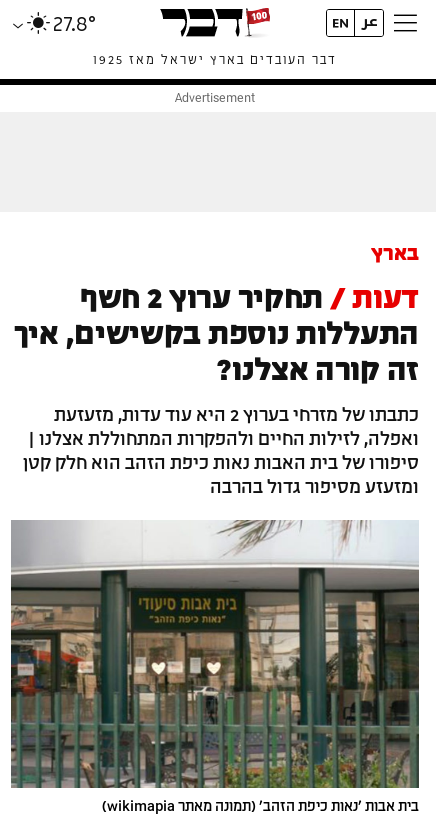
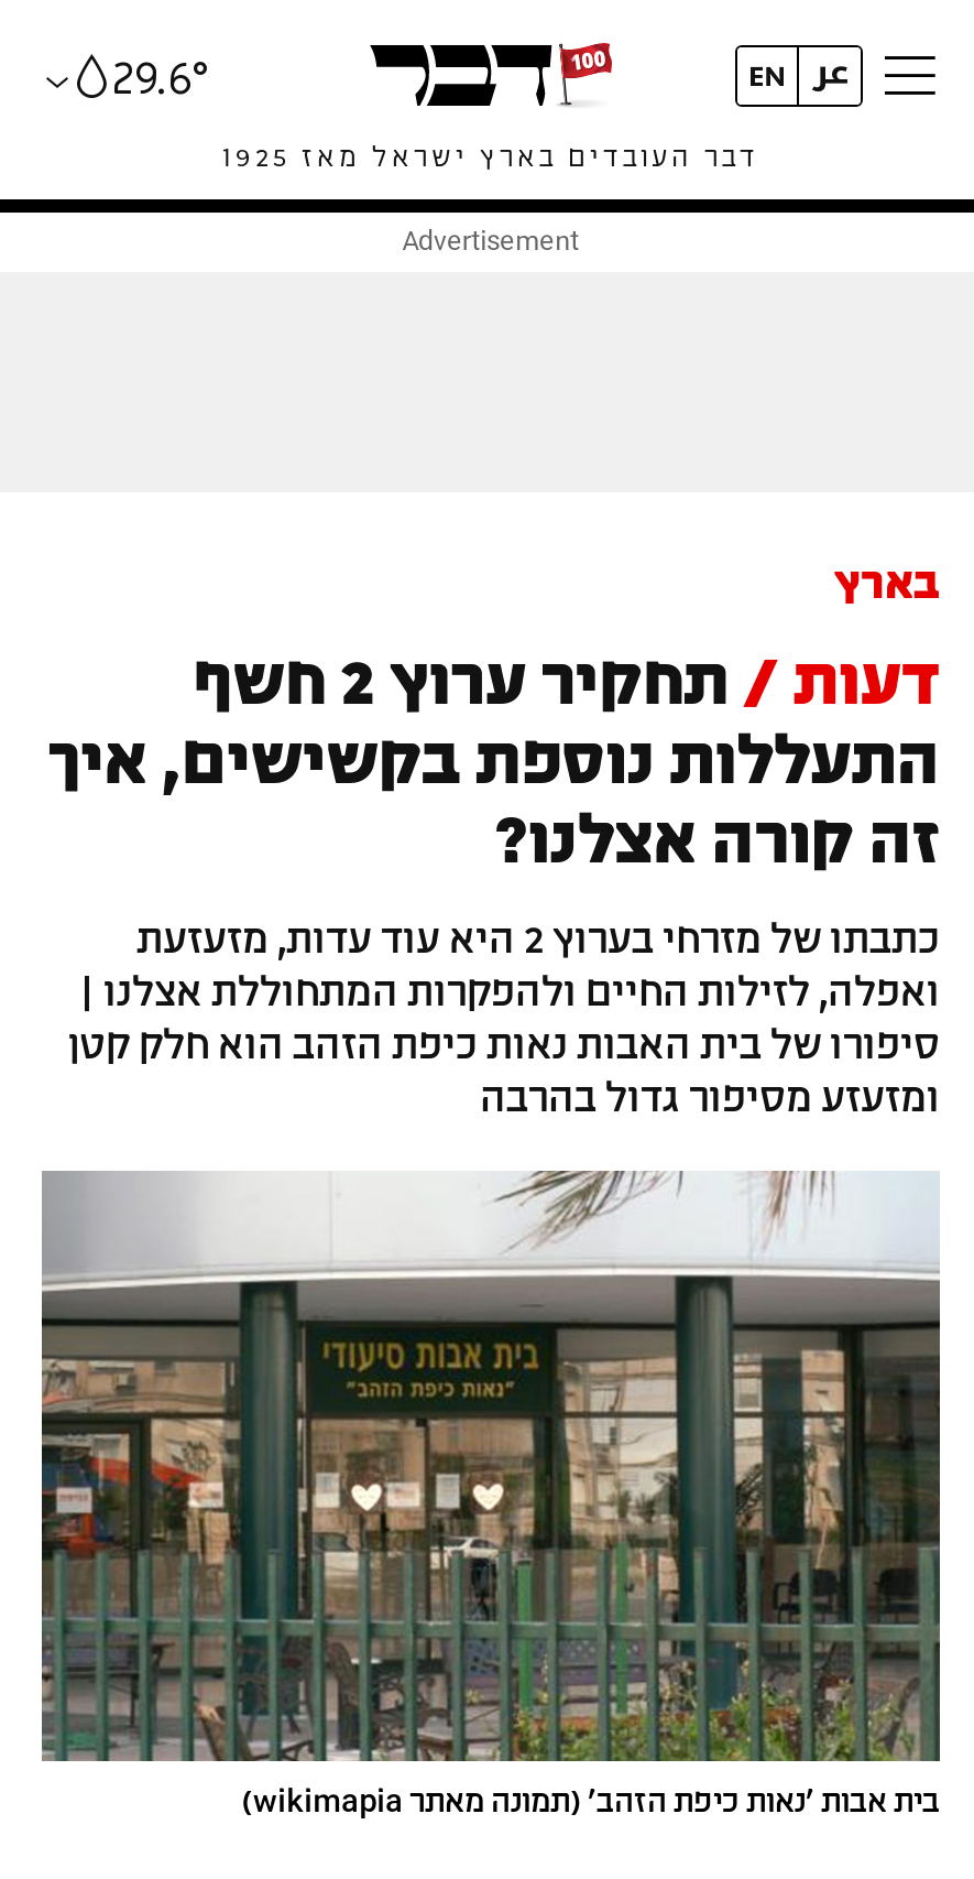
[53,12,96,38] 27.8° -> [112,52,209,109] 29.6°

